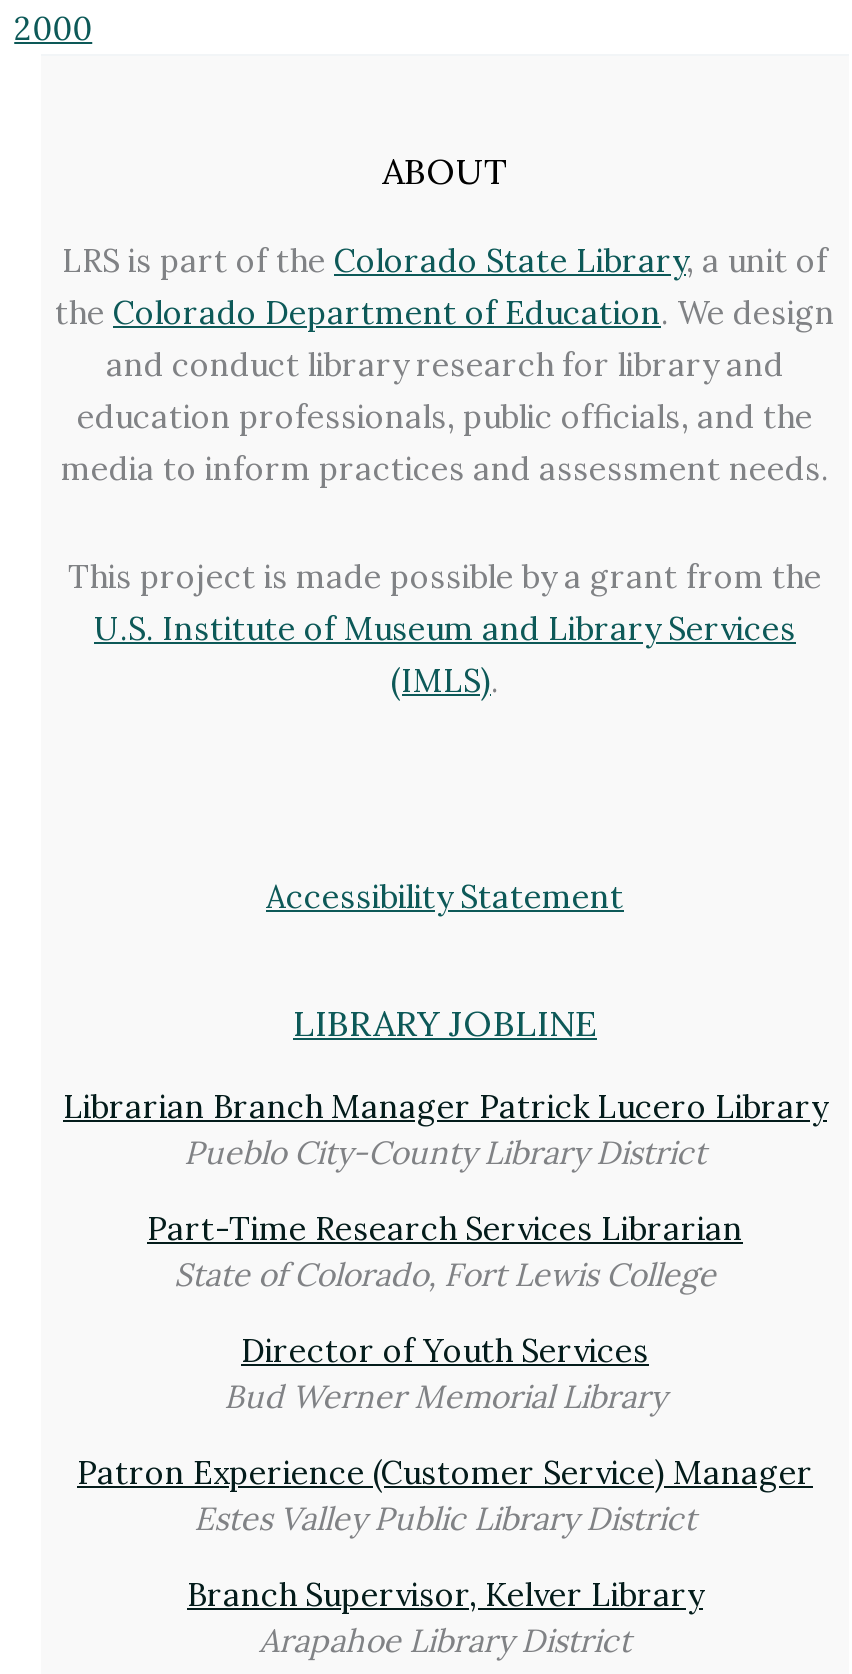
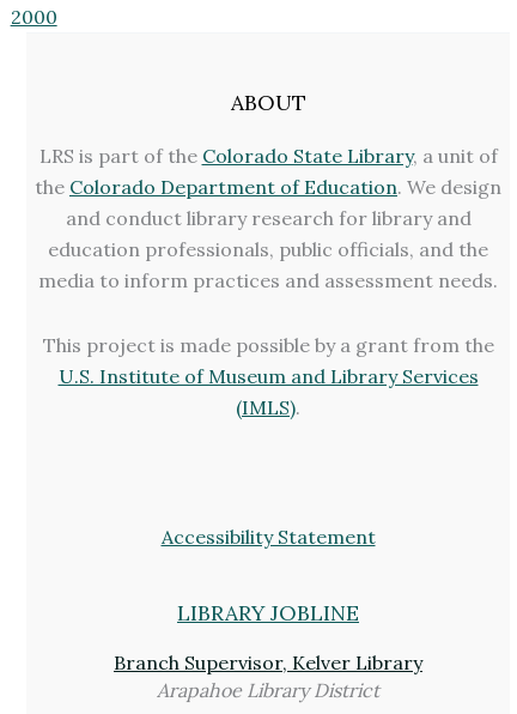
[63,1087,827,1539] Librarian Branch Manager Patrick Lucero Library | Pueblo City-County Library District | Part-Time Research Services Librarian | State of Colorado, Fort Lewis College | Director of Youth Services | Bud Werner Memorial Library | Patron Experience (Customer Service) Manager | Estes Valley Public Library District -> none

